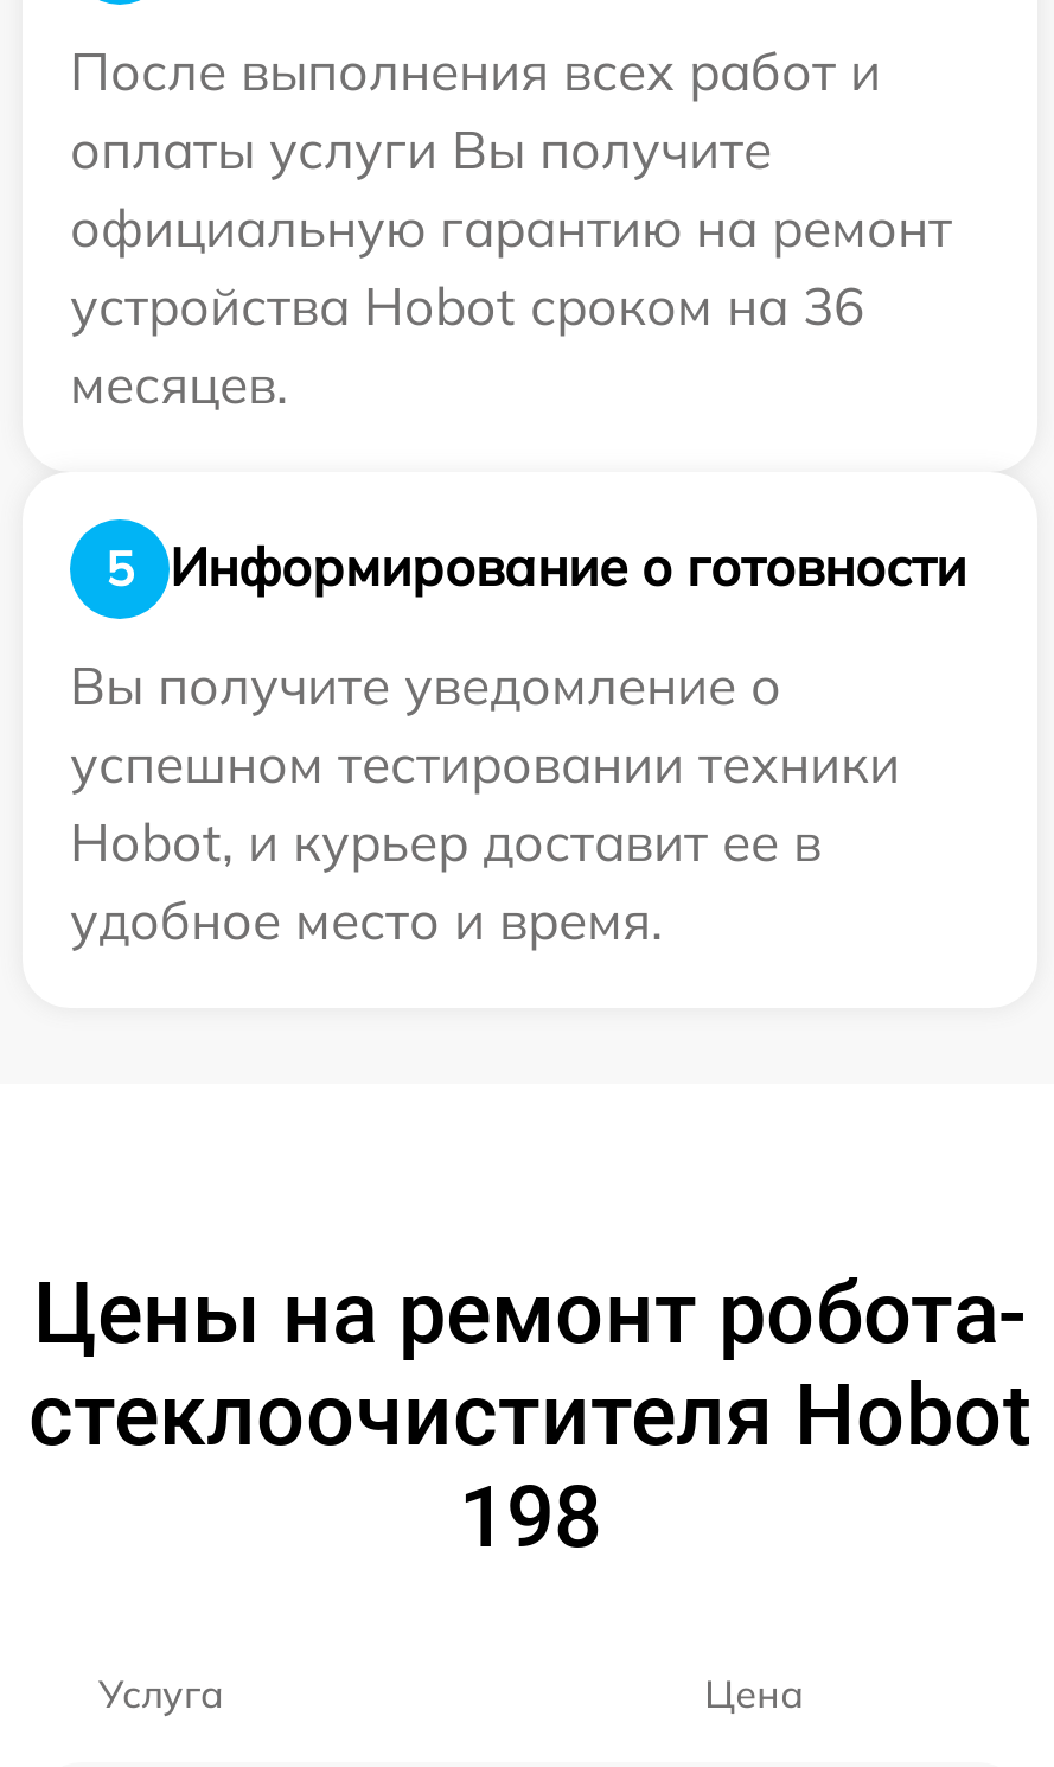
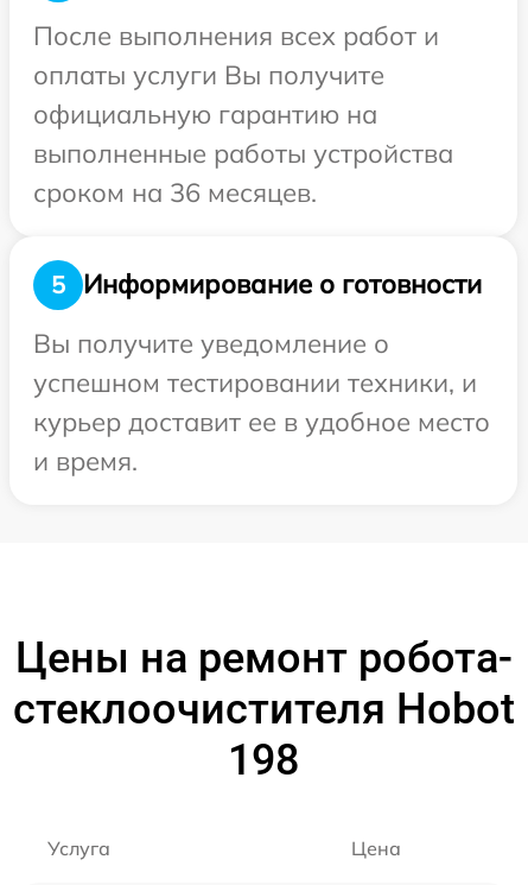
[70,194,952,416] официальную гарантию на ремонт | устройства Hobot сроком на 36 | месяцев. -> [33,97,453,209] официальную гарантию на | выполненные работы устройства | сроком на 36 месяцев.
[70,730,900,953] успешном тестировании техники | Hobot, и курьер доставит ее в | удобное место и время. -> [33,365,490,477] успешном тестировании техники, и | курьер доставит ее в удобное место | и время.

